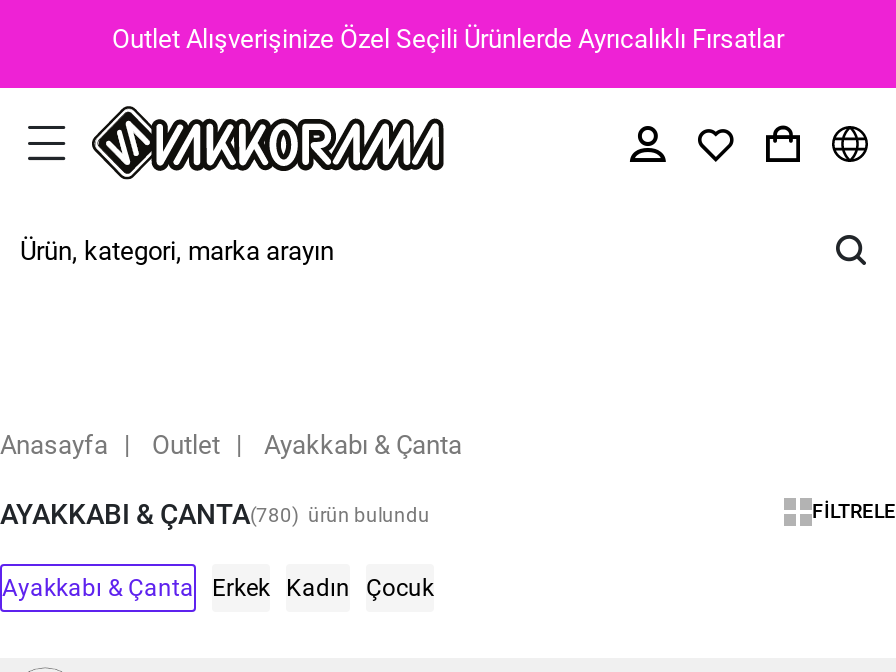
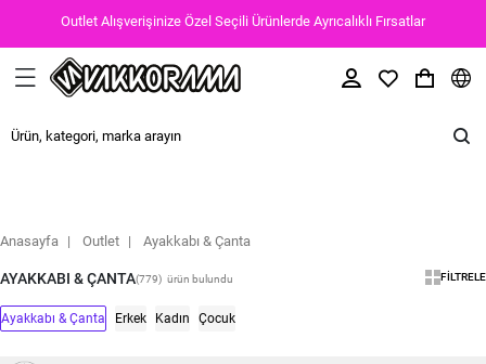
[0,498,430,530] AYAKKABI & ÇANTA(780) ürün bulundu -> [0,270,233,287] AYAKKABI & ÇANTA(779) ürün bulundu

